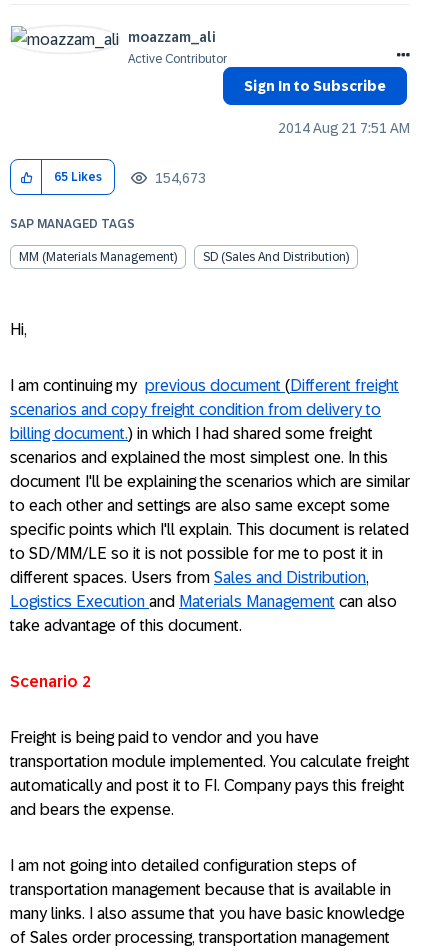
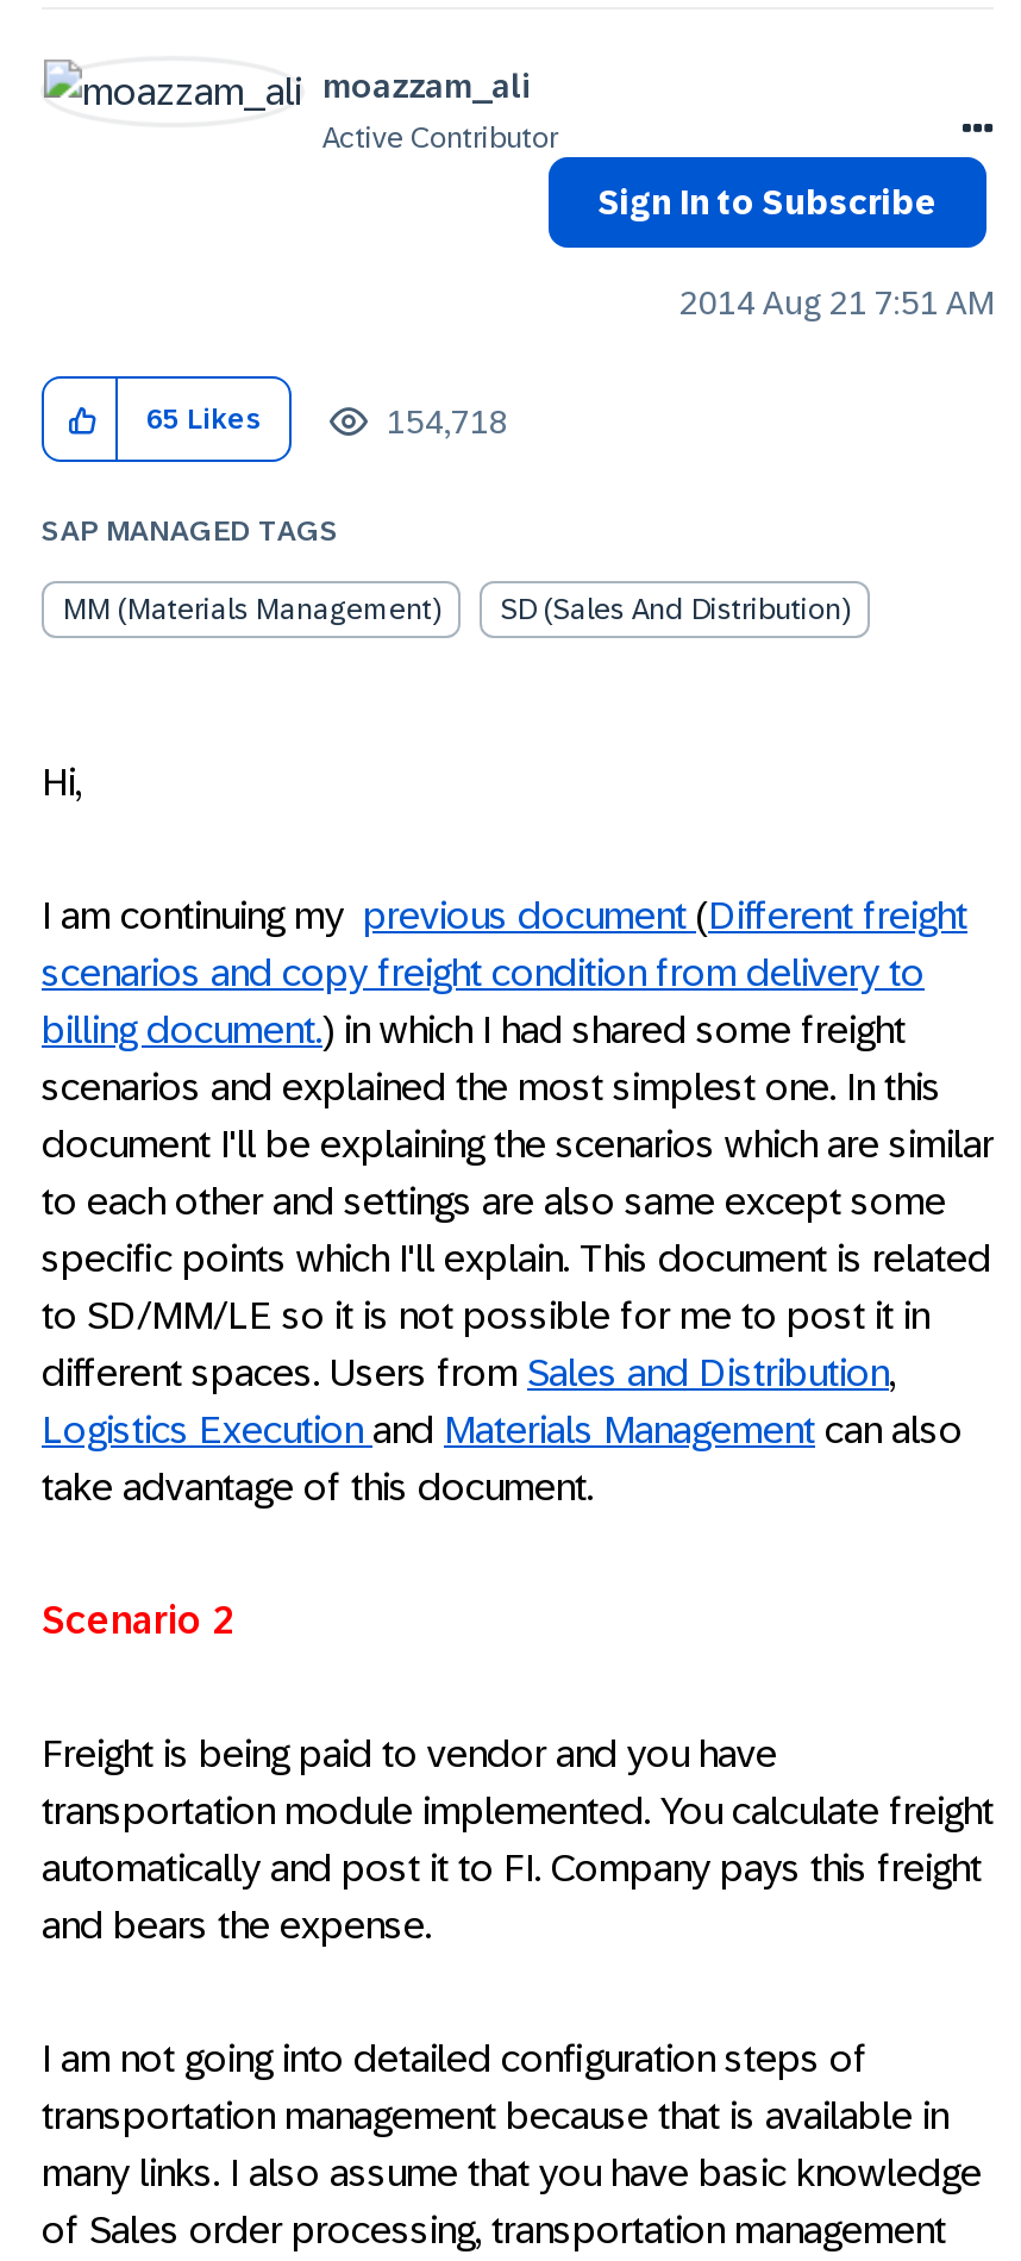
[155,170,206,186] 154,673 -> [387,402,508,440] 154,718

